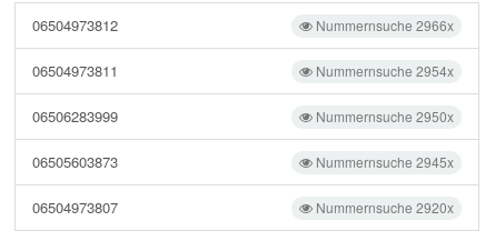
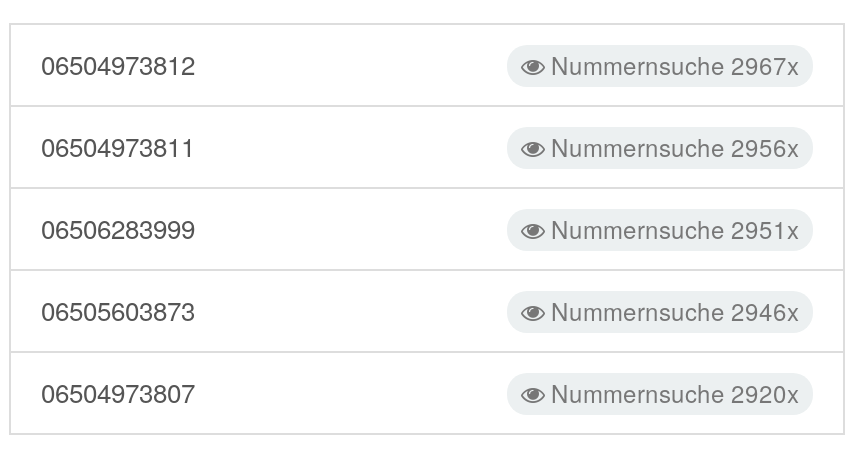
[313,16,454,34] Nummernsuche 2966x -> [545,47,799,81] Nummernsuche 2967x
[313,61,454,80] Nummernsuche 2954x -> [545,129,799,163] Nummernsuche 2956x
[313,107,454,125] Nummernsuche 2950x -> [545,211,799,245] Nummernsuche 2951x
[313,152,454,171] Nummernsuche 2945x -> [545,293,799,327] Nummernsuche 2946x

